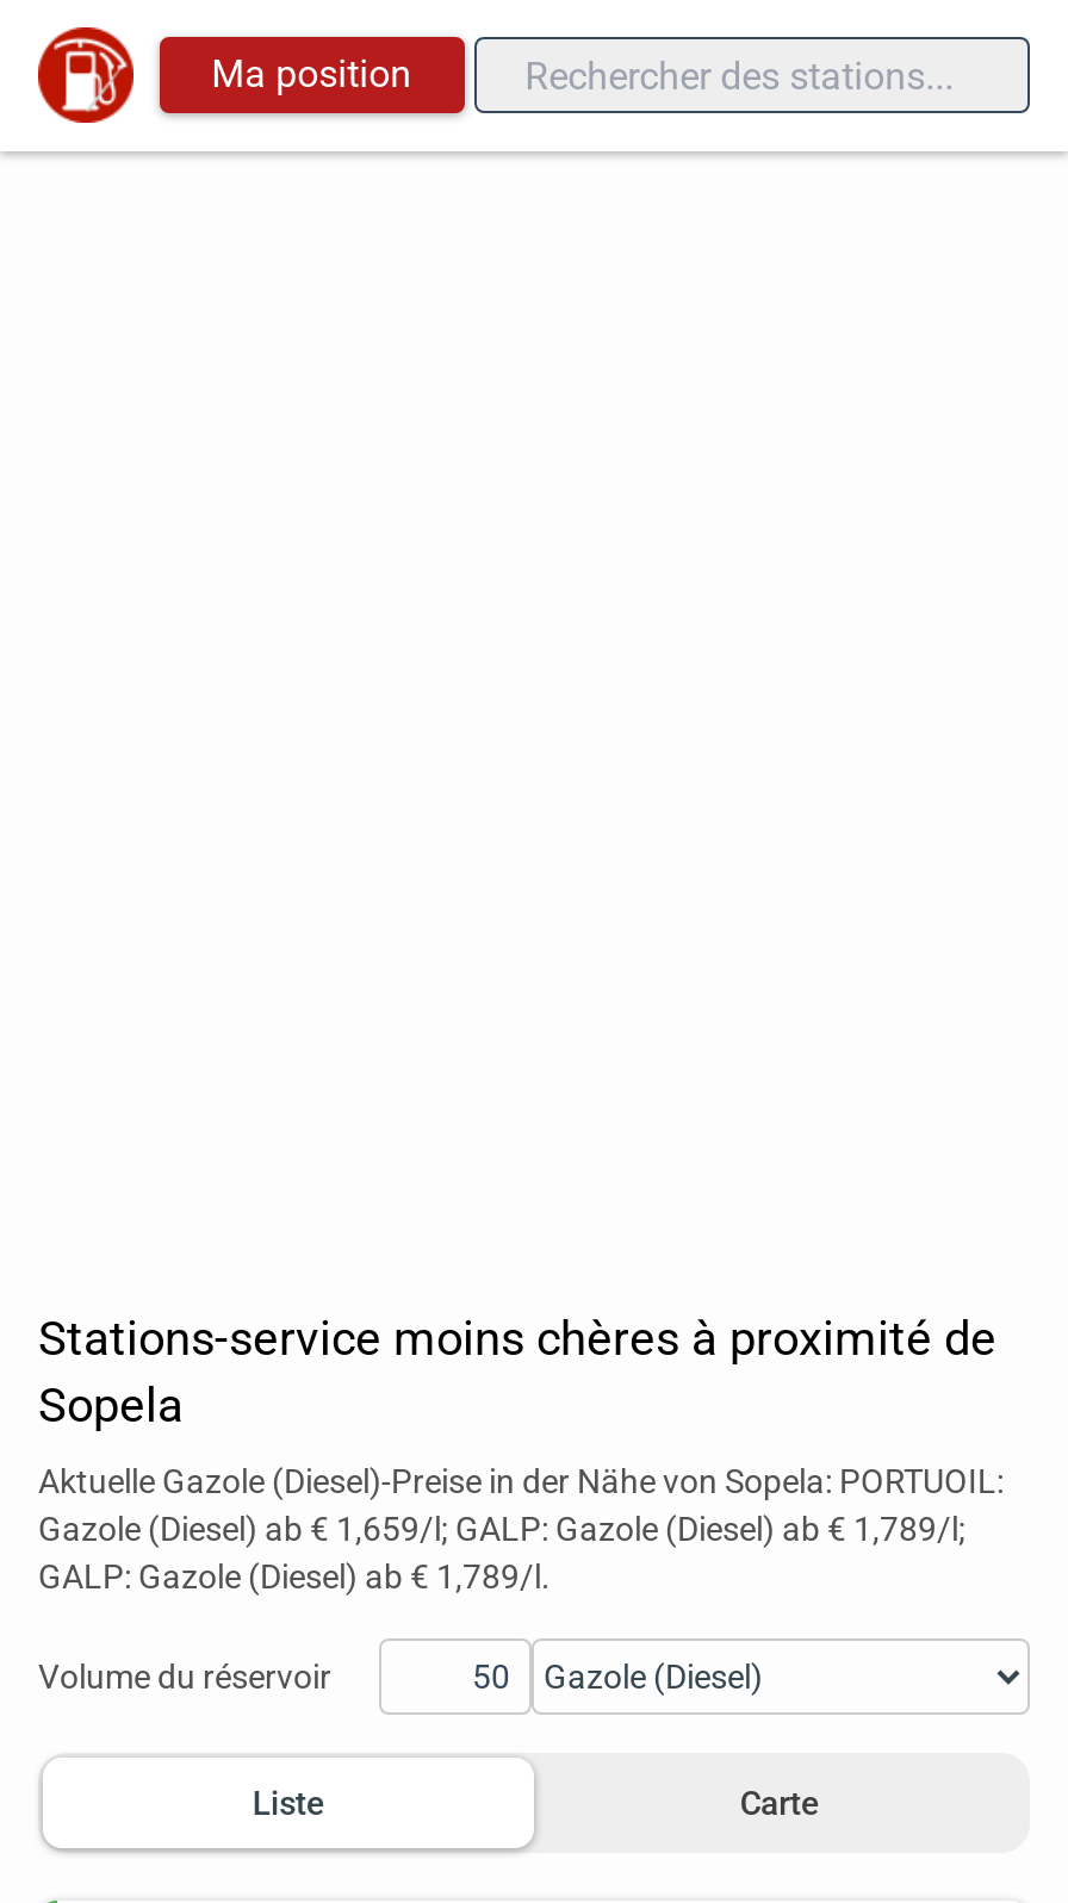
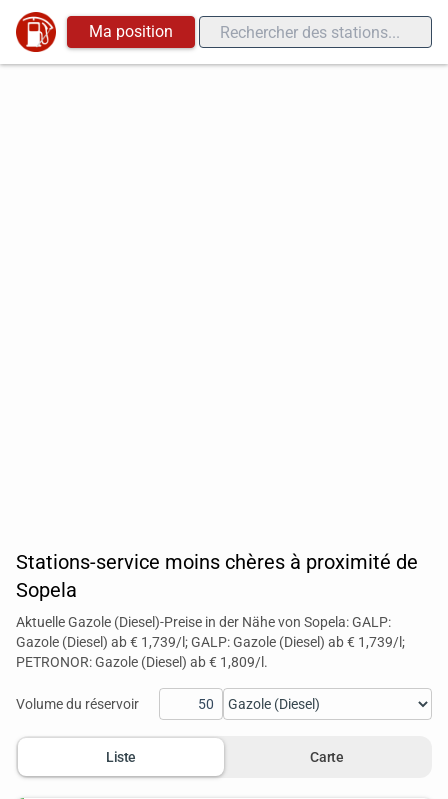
[38,1462,1004,1500] Aktuelle Gazole (Diesel)-Preise in der Nähe von Sopela: PORTUOIL: -> [16,614,391,630] Aktuelle Gazole (Diesel)-Preise in der Nähe von Sopela: GALP:
[38,1510,965,1548] Gazole (Diesel) ab € 1,659/l; GALP: Gazole (Diesel) ab € 1,789/l; -> [16,634,405,650] Gazole (Diesel) ab € 1,739/l; GALP: Gazole (Diesel) ab € 1,739/l;
[38,1557,551,1596] GALP: Gazole (Diesel) ab € 1,789/l. -> [16,654,268,670] PETRONOR: Gazole (Diesel) ab € 1,809/l.

